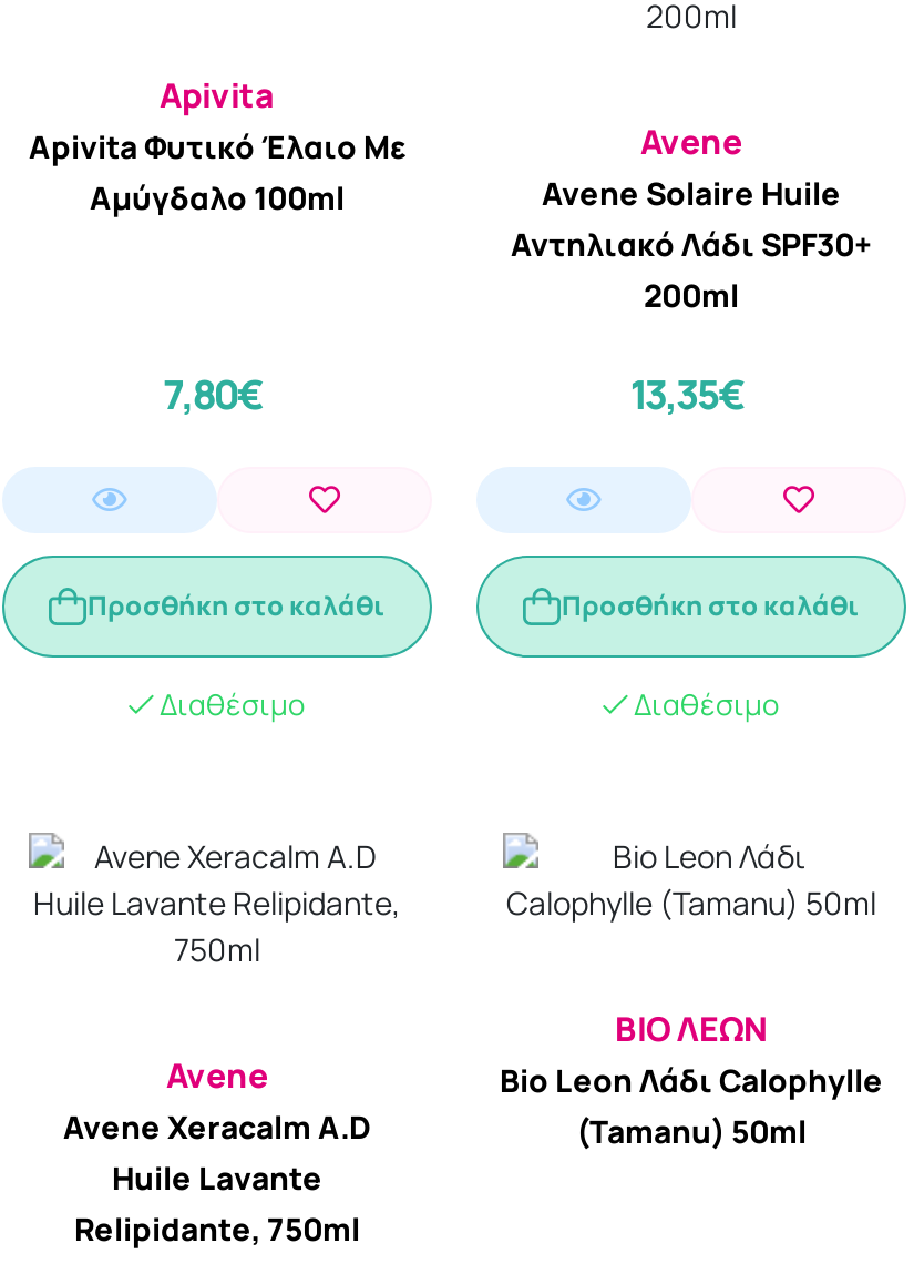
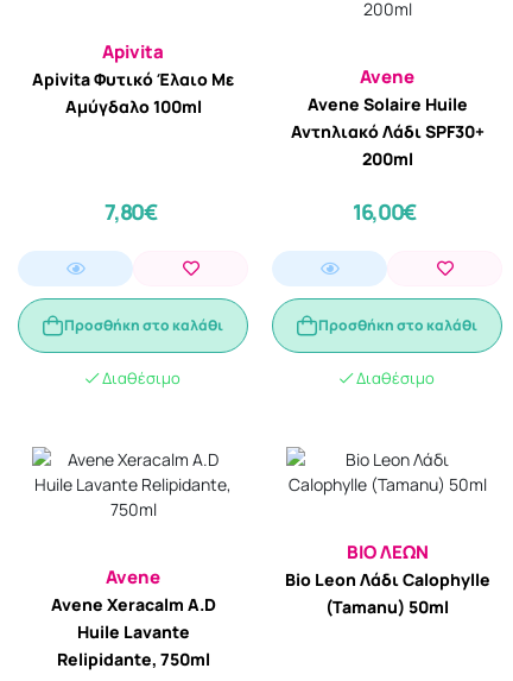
[630,367,742,420] 13,35€ -> [353,197,415,226] 16,00€

